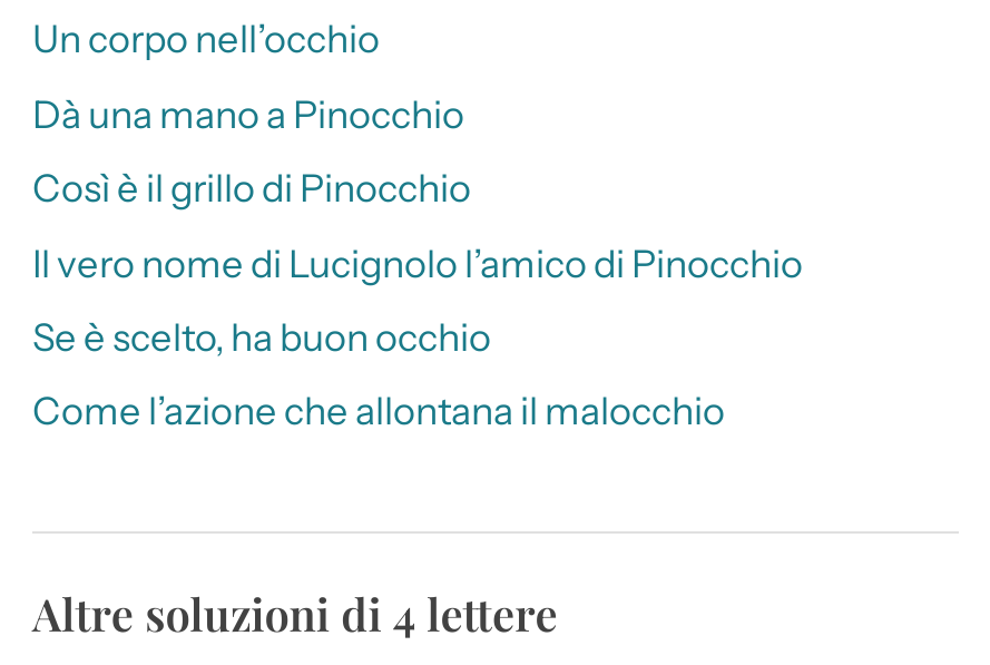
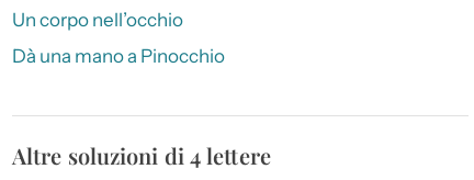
[32,167,803,434] Così è il grillo di Pinocchio | Il vero nome di Lucignolo l’amico di Pinocchio | Se è scelto, ha buon occhio | Come l’azione che allontana il malocchio -> none

